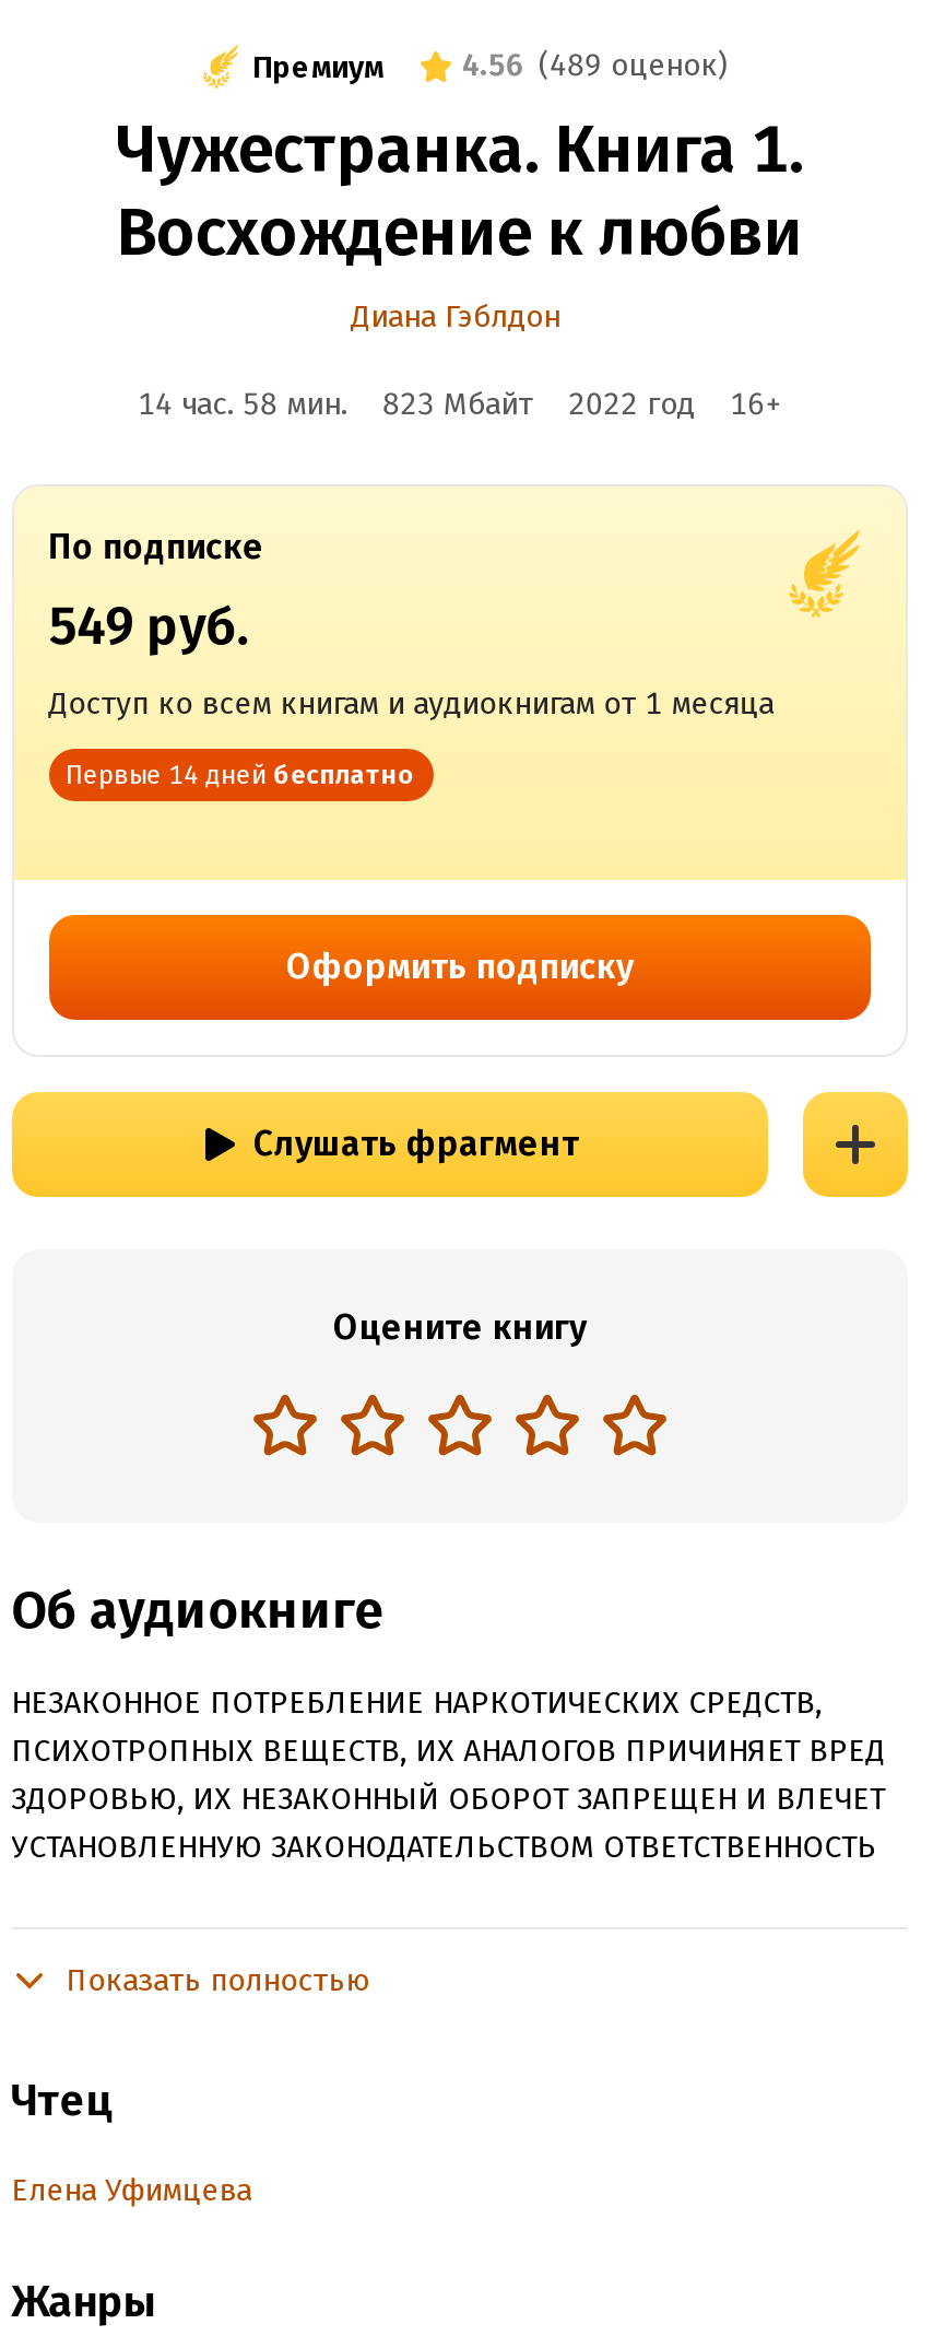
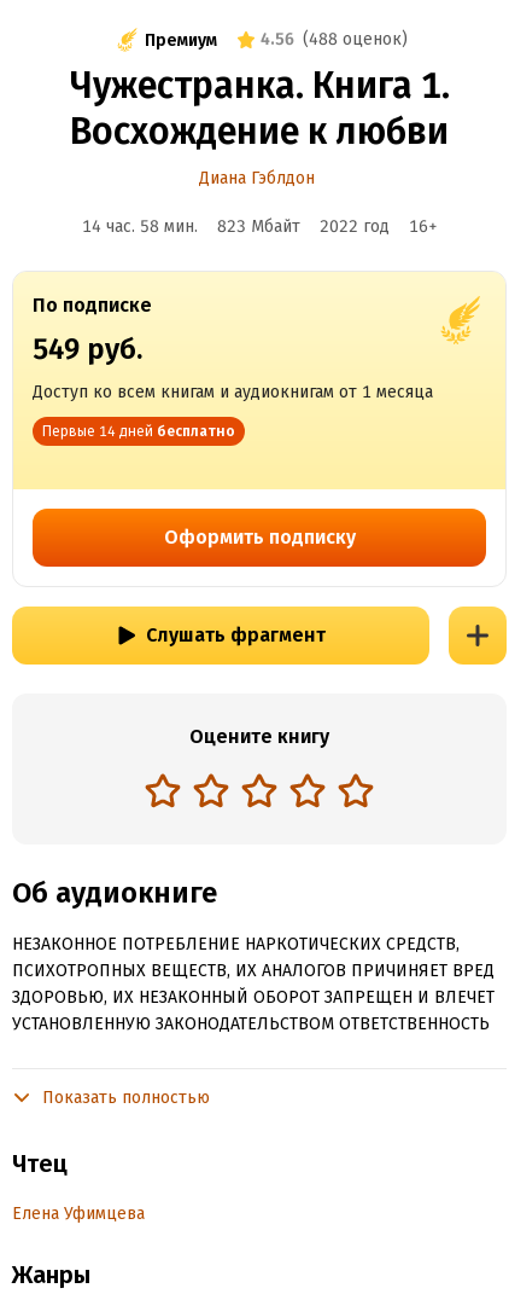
[462,47,729,84] 4.56 (489 оценок) -> [261,29,408,50] 4.56 (488 оценок)

